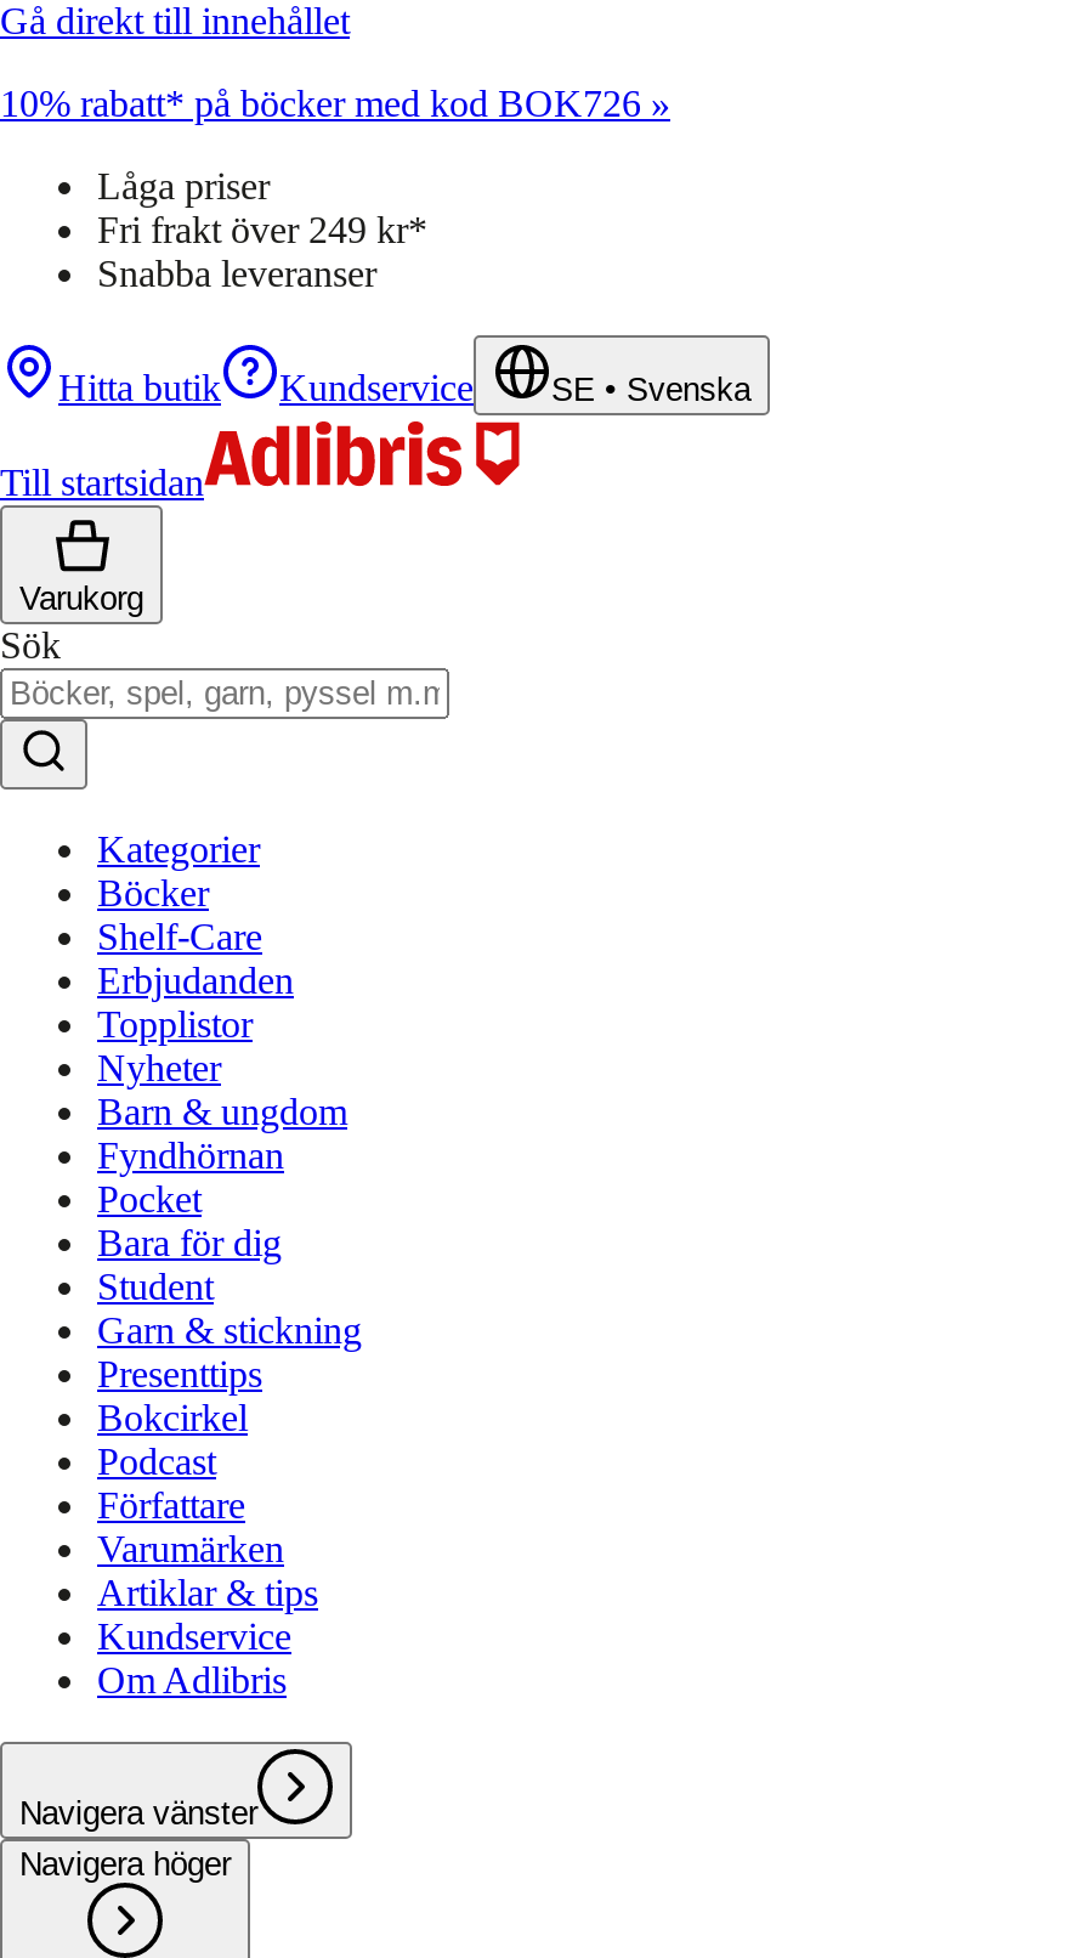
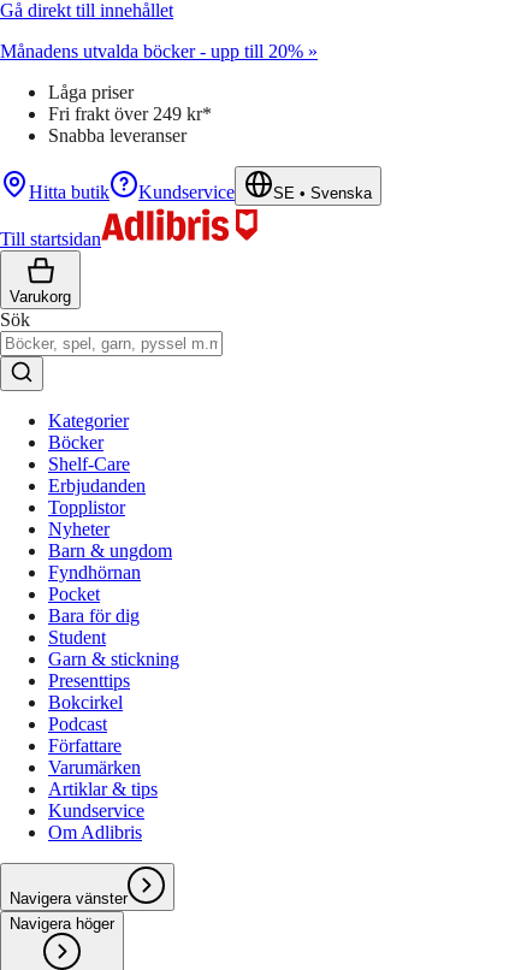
[0,83,670,124] 10% rabatt* på böcker med kod BOK726 » -> [0,41,318,61] Månadens utvalda böcker - upp till 20% »

